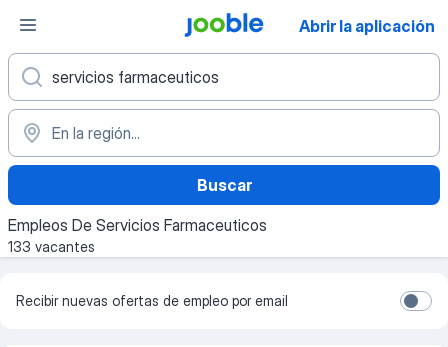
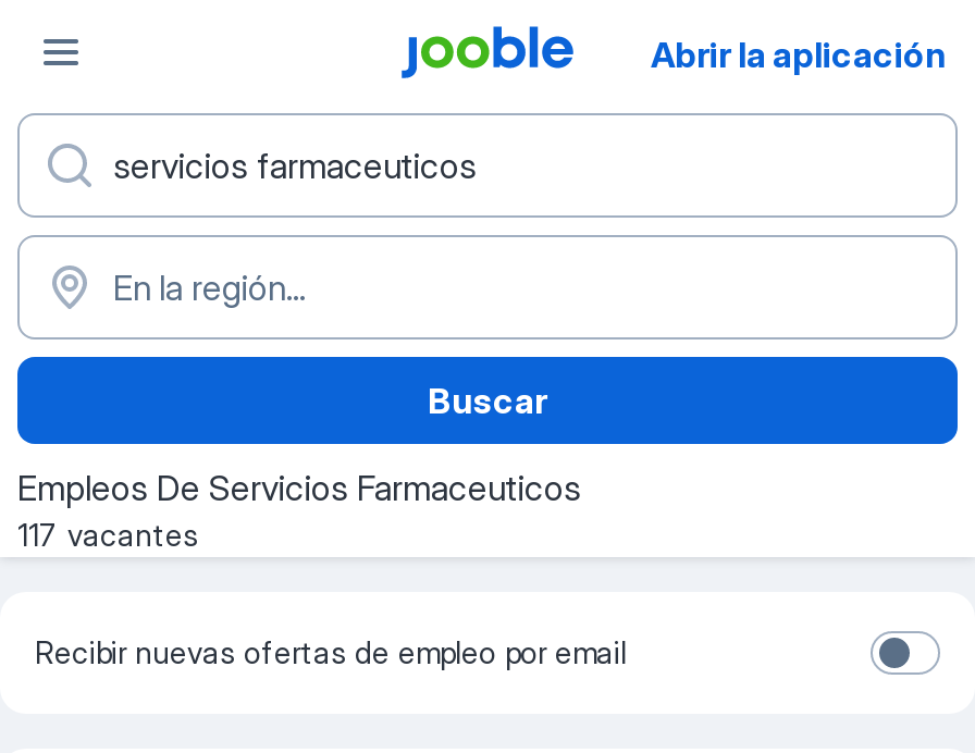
[8,238,95,255] 133 vacantes -> [17,516,198,553] 117 vacantes

